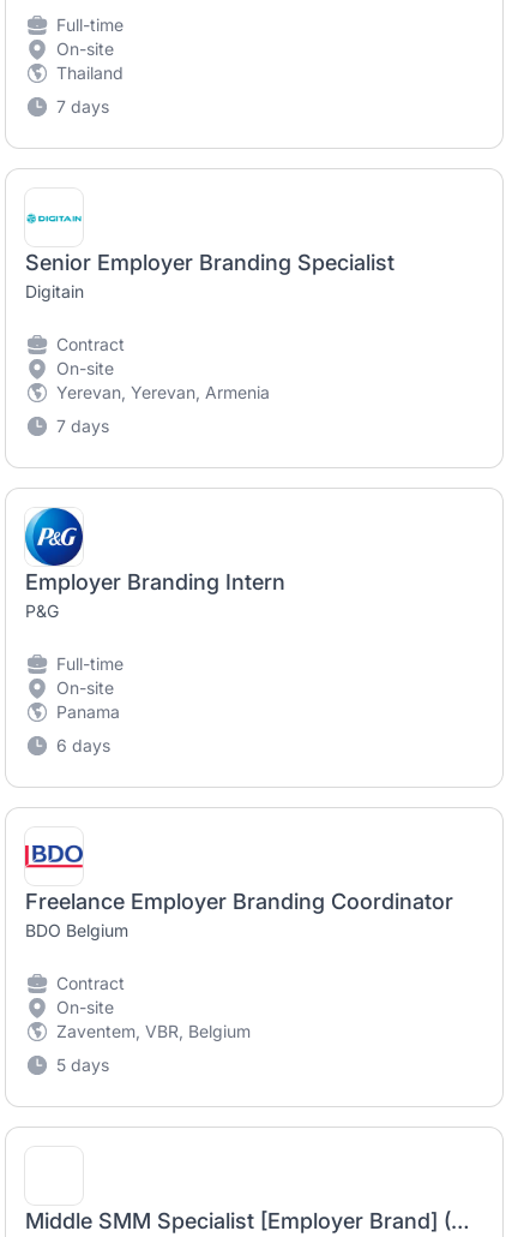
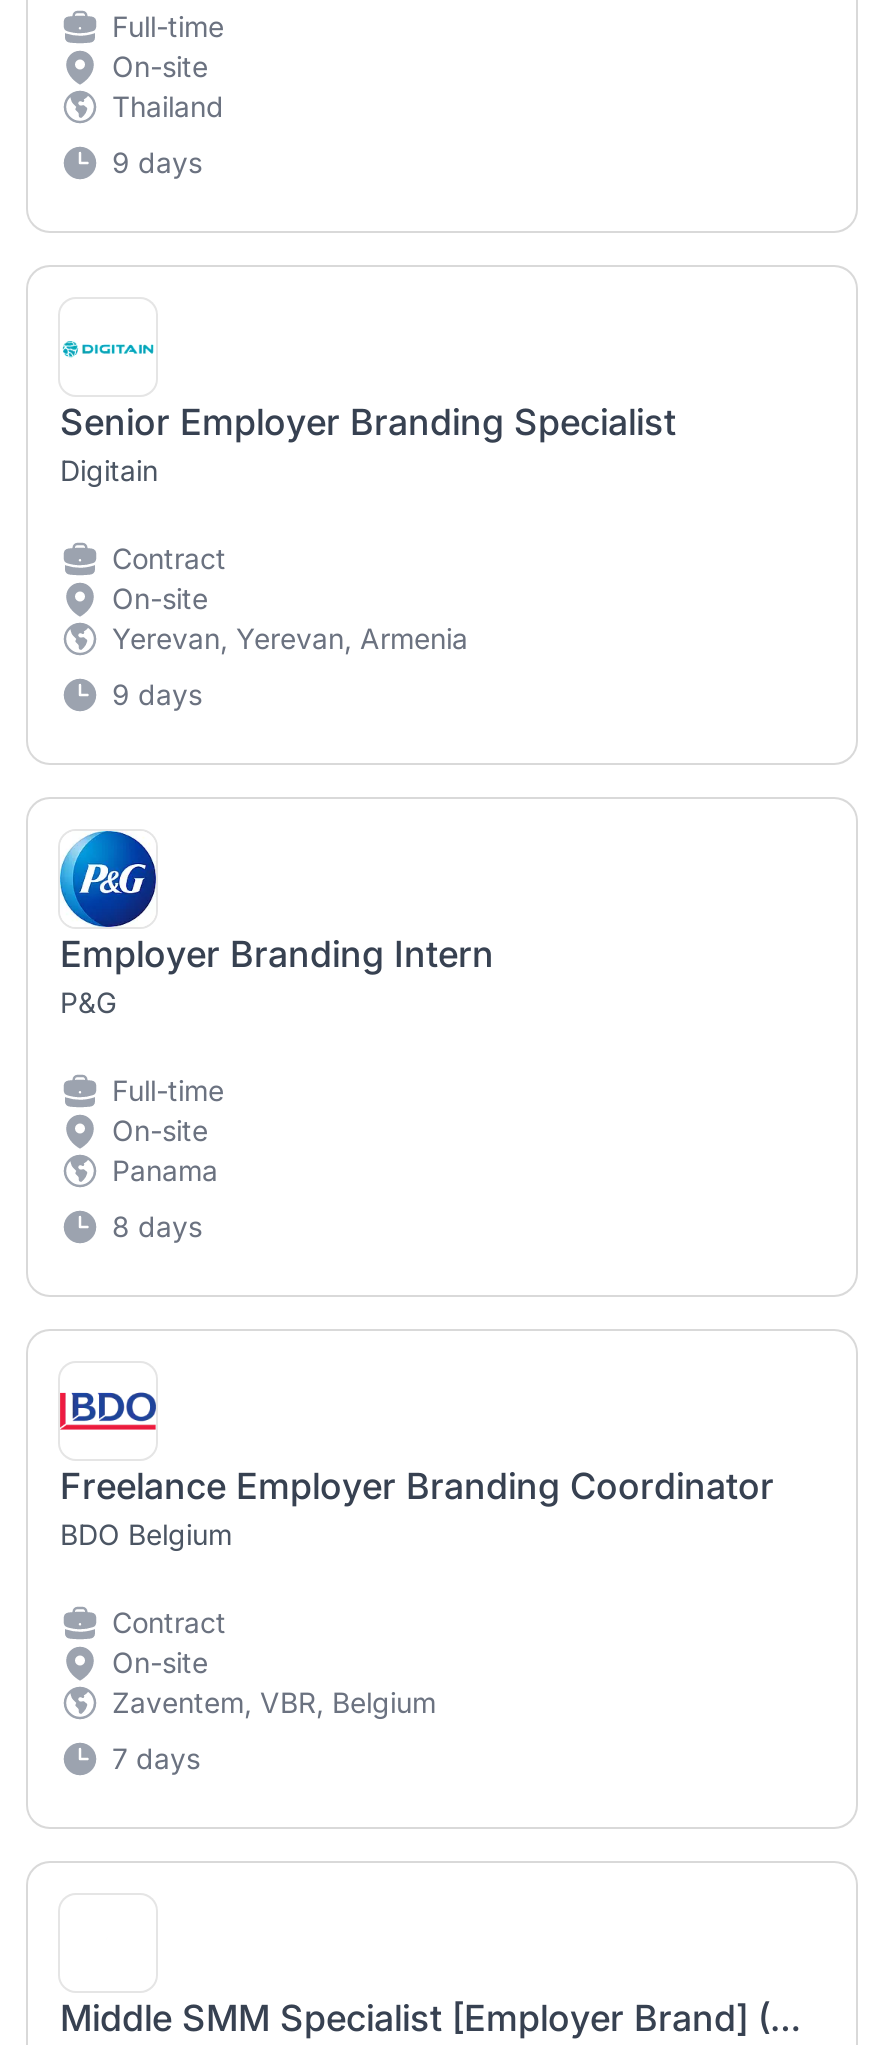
[56,96,109,117] 7 days -> [112,146,202,180] 9 days
[56,416,109,436] 7 days -> [112,678,202,712] 9 days
[56,735,110,756] 6 days -> [112,1210,202,1244] 8 days
[56,1055,109,1075] 5 days -> [112,1742,200,1776] 7 days

